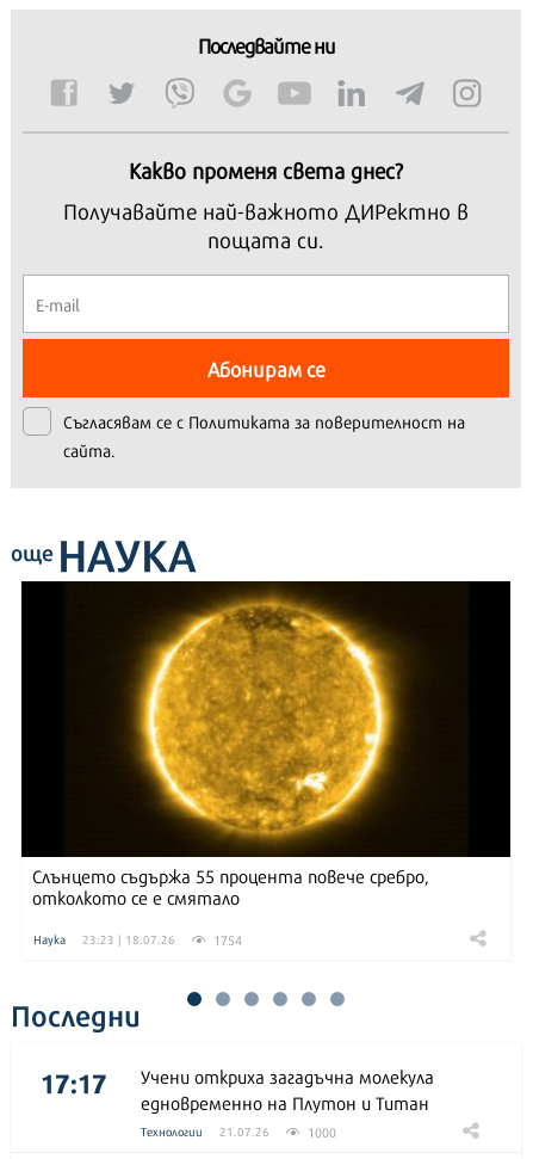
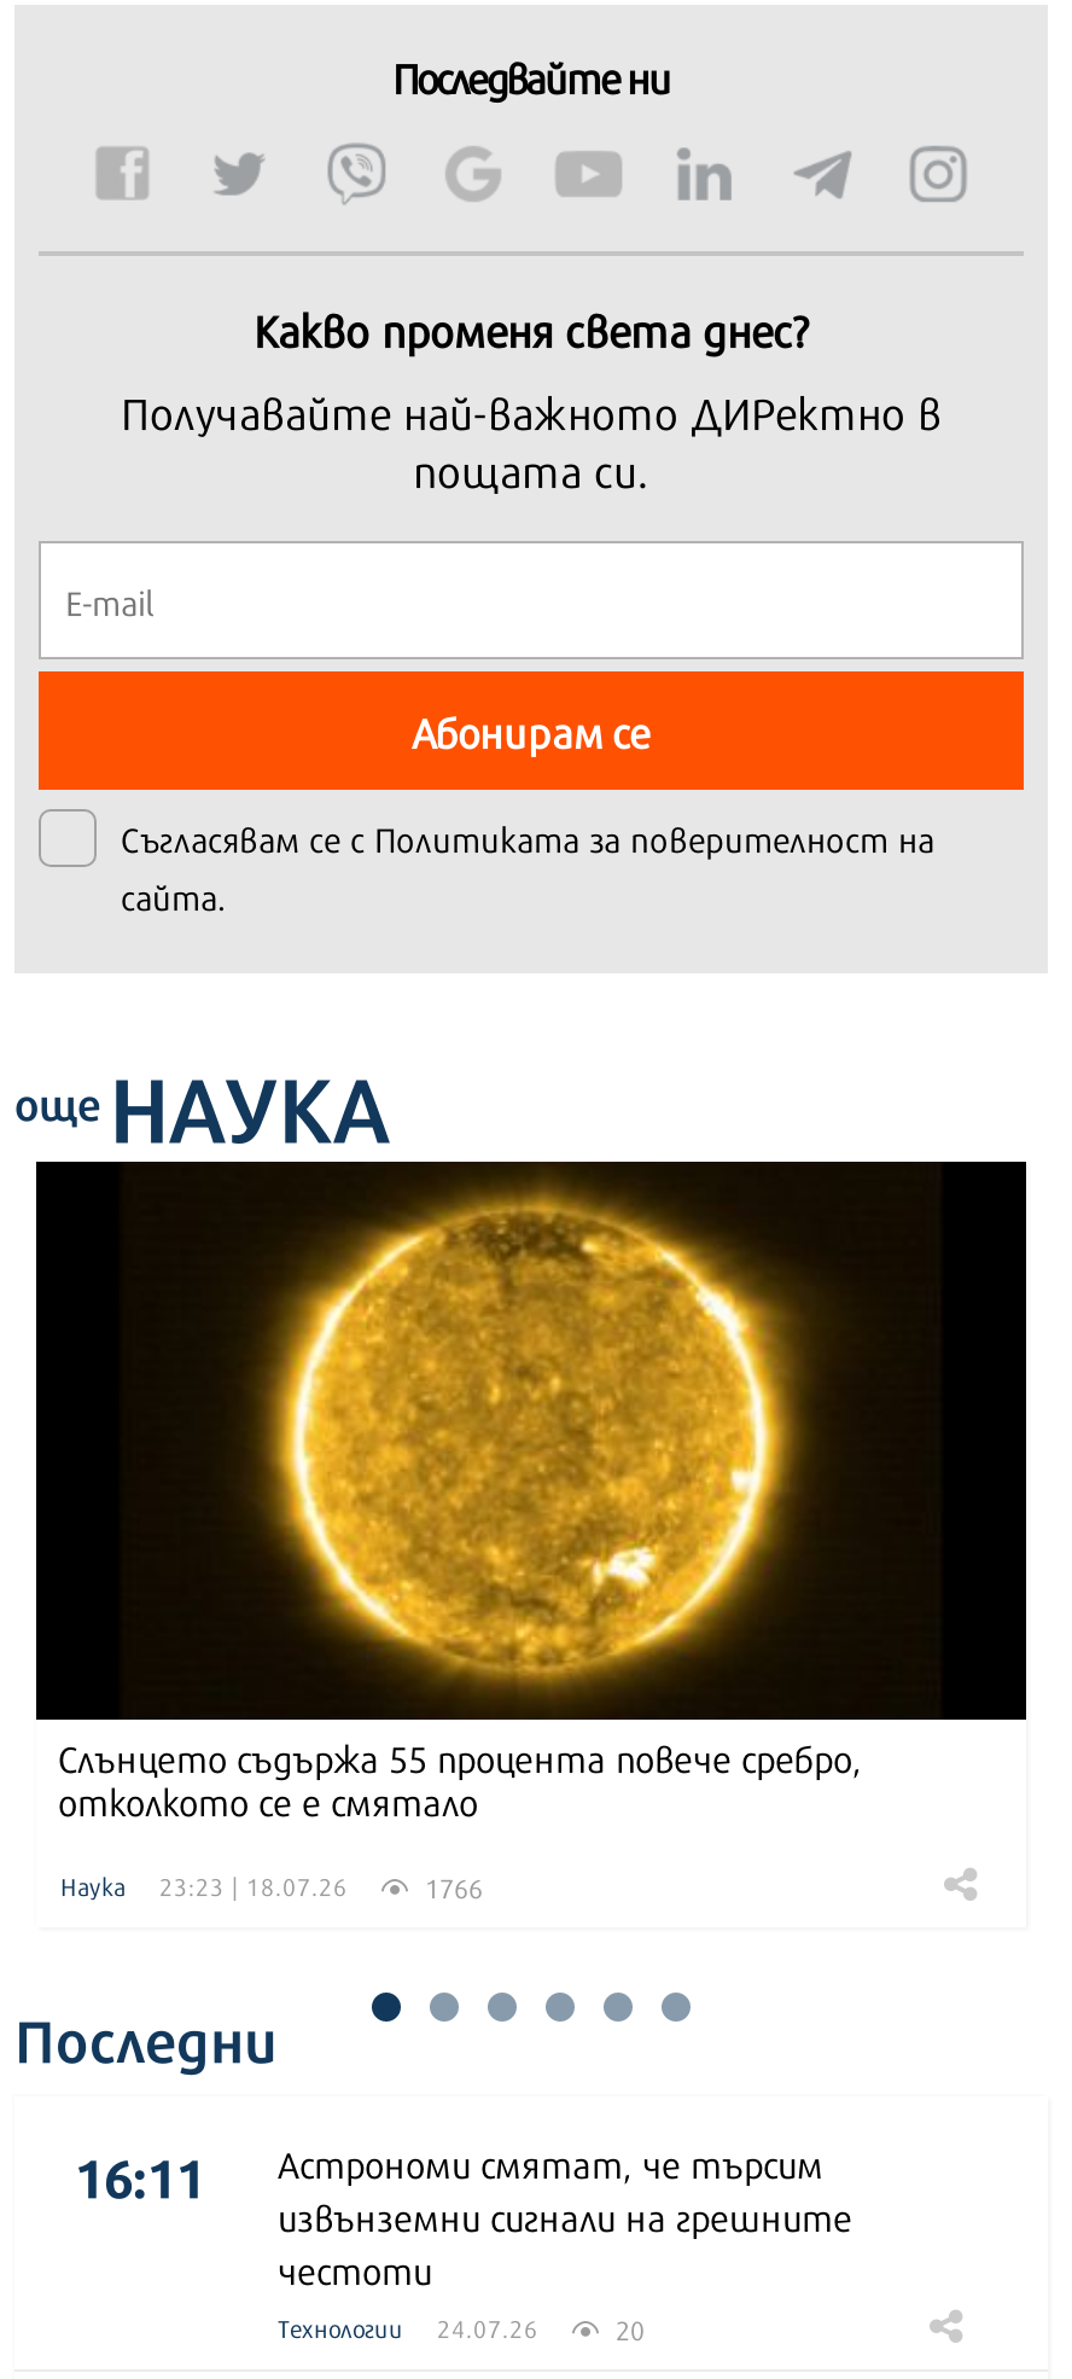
[210,930,242,949] 1754 -> [418,1867,483,1905] 1766
[41,1060,434,1115] 17:17 | Учени откриха загадъчна молекула | едновременно на Плутон и Титан -> [75,2130,852,2294] 16:11 | Астрономи смятат, че търсим | извънземни сигнали на грешните | честоти
[219,1122,336,1141] 21.07.26 | 1000 -> [437,2309,645,2347] 24.07.26 | 20

